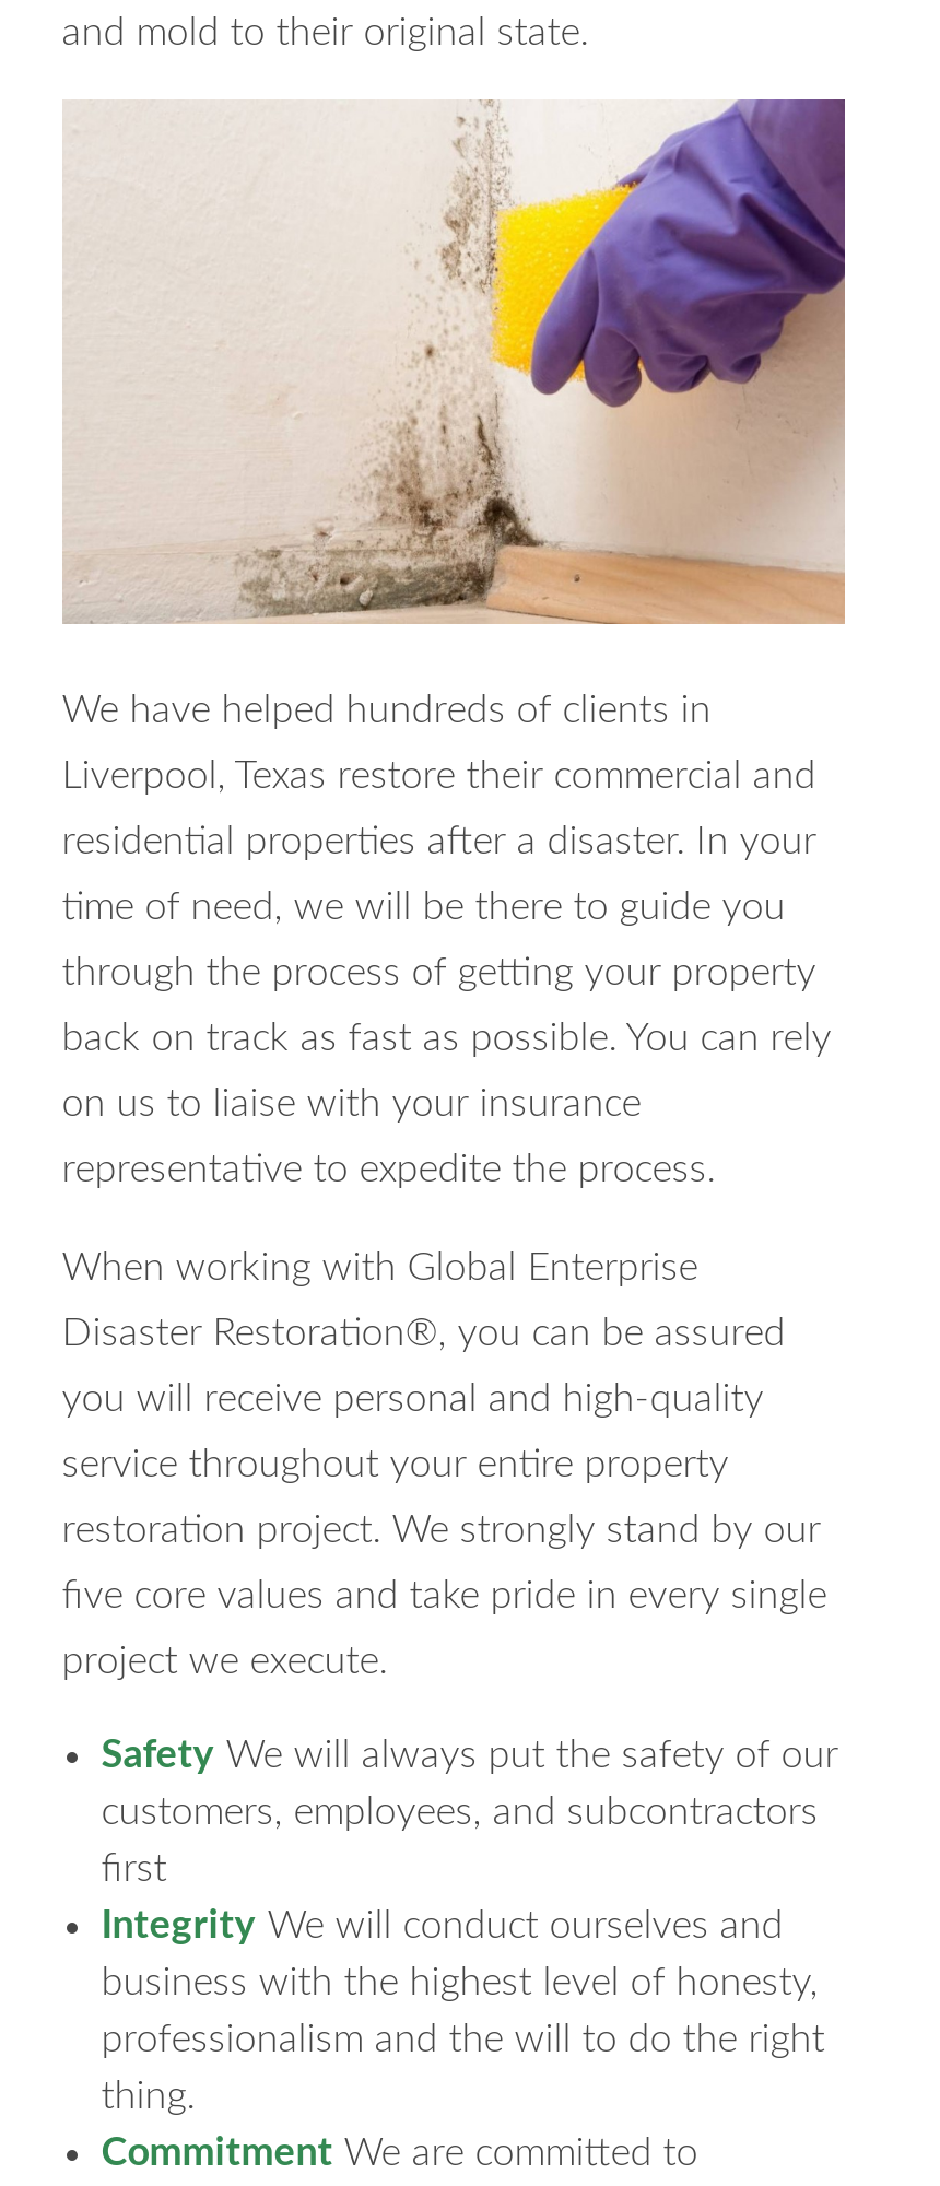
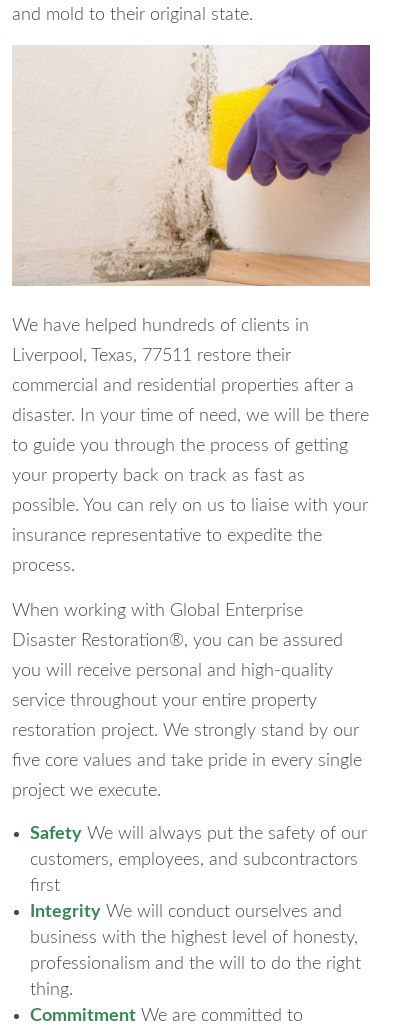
[62,757,831,1190] Liverpool, Texas restore their commercial and | residential properties after a disaster. In your | time of need, we will be there to guide you | through the process of getting your property | back on track as fast as possible. You can rely | on us to liaise with your insurance | representative to expedite the process. -> [12,346,369,574] Liverpool, Texas, 77511 restore their | commercial and residential properties after a | disaster. In your time of need, we will be there | to guide you through the process of getting | your property back on track as fast as | possible. You can rely on us to liaise with your | insurance representative to expedite the | process.

